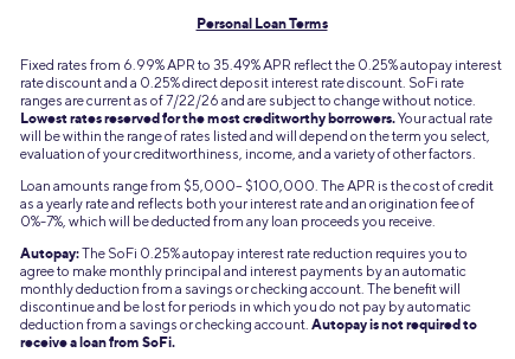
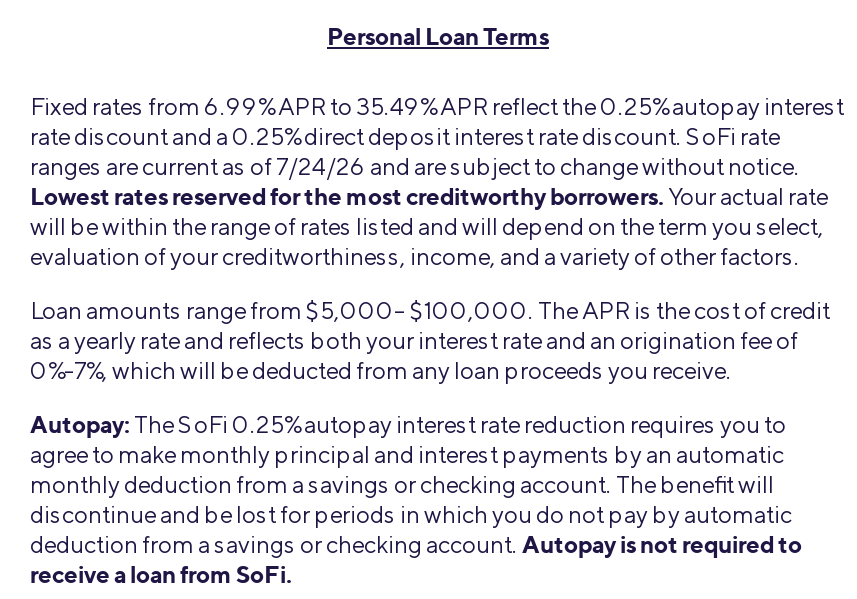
[20,91,476,109] ranges are current as of 7/22/26 and are subject to change without notice. -> [30,151,800,181] ranges are current as of 7/24/26 and are subject to change without notice.

